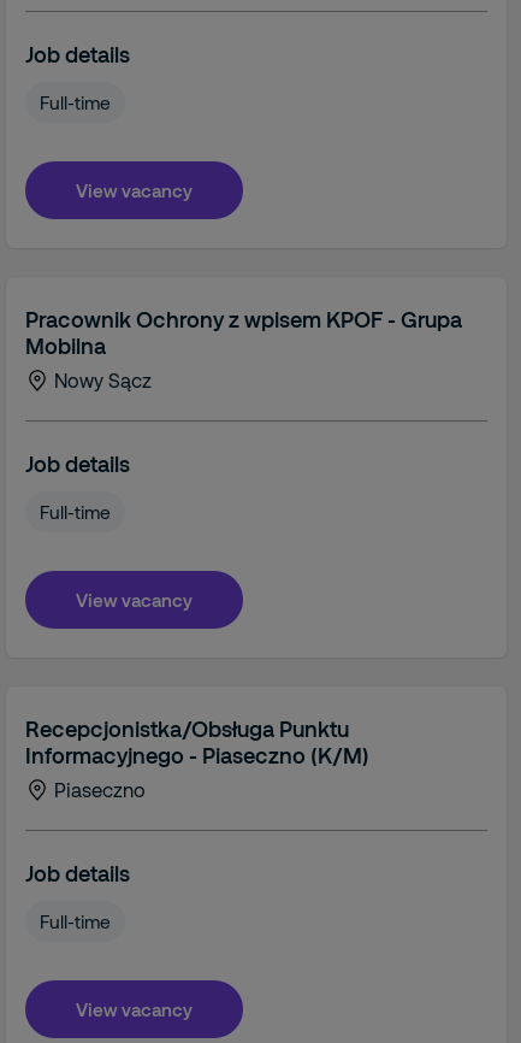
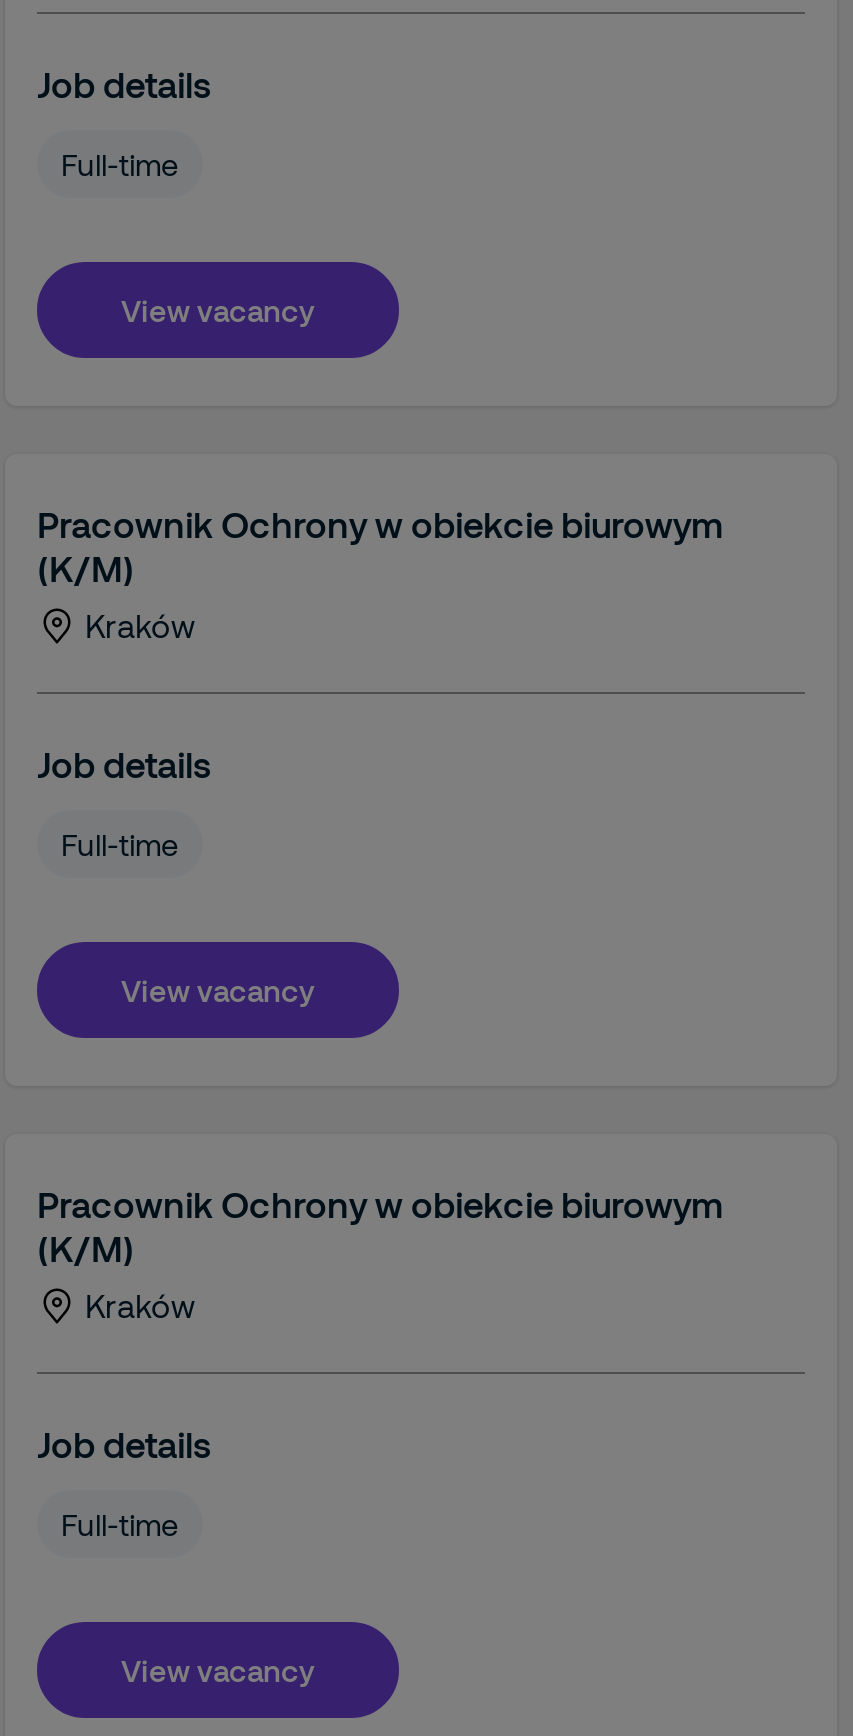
[25,306,462,391] Pracownik Ochrony z wpisem KPOF - Grupa | Mobilna | Nowy Sącz -> [37,502,723,644] Pracownik Ochrony w obiekcie biurowym | (K/M) | Kraków
[25,715,369,801] Recepcjonistka/Obsługa Punktu | Informacyjnego - Piaseczno (K/M) | Piaseczno -> [37,1182,723,1324] Pracownik Ochrony w obiekcie biurowym | (K/M) | Kraków

